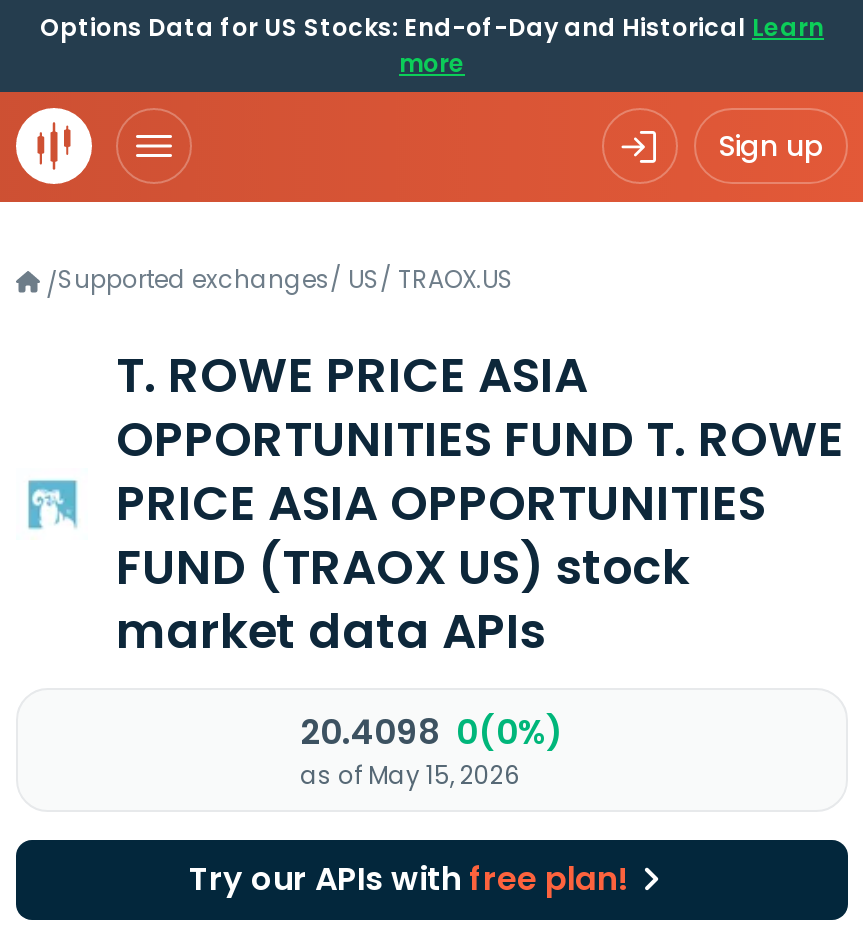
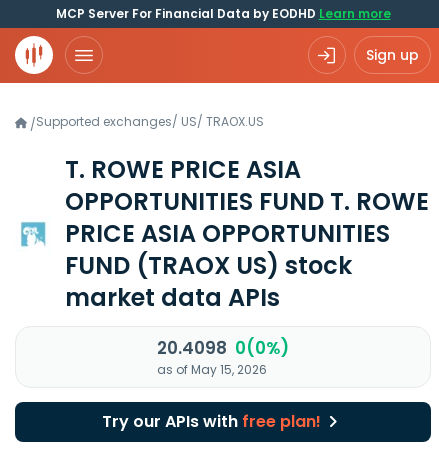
[40,10,824,80] Options Data for US Stocks: End-of-Day and Historical Learn | more -> [55,5,390,22] MCP Server For Financial Data by EODHD Learn more

